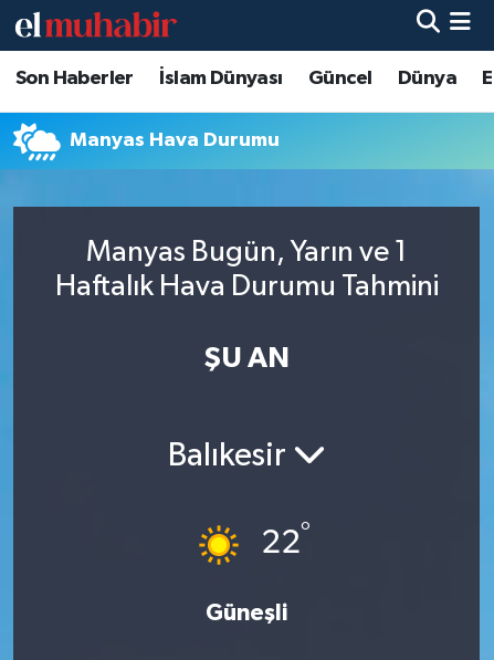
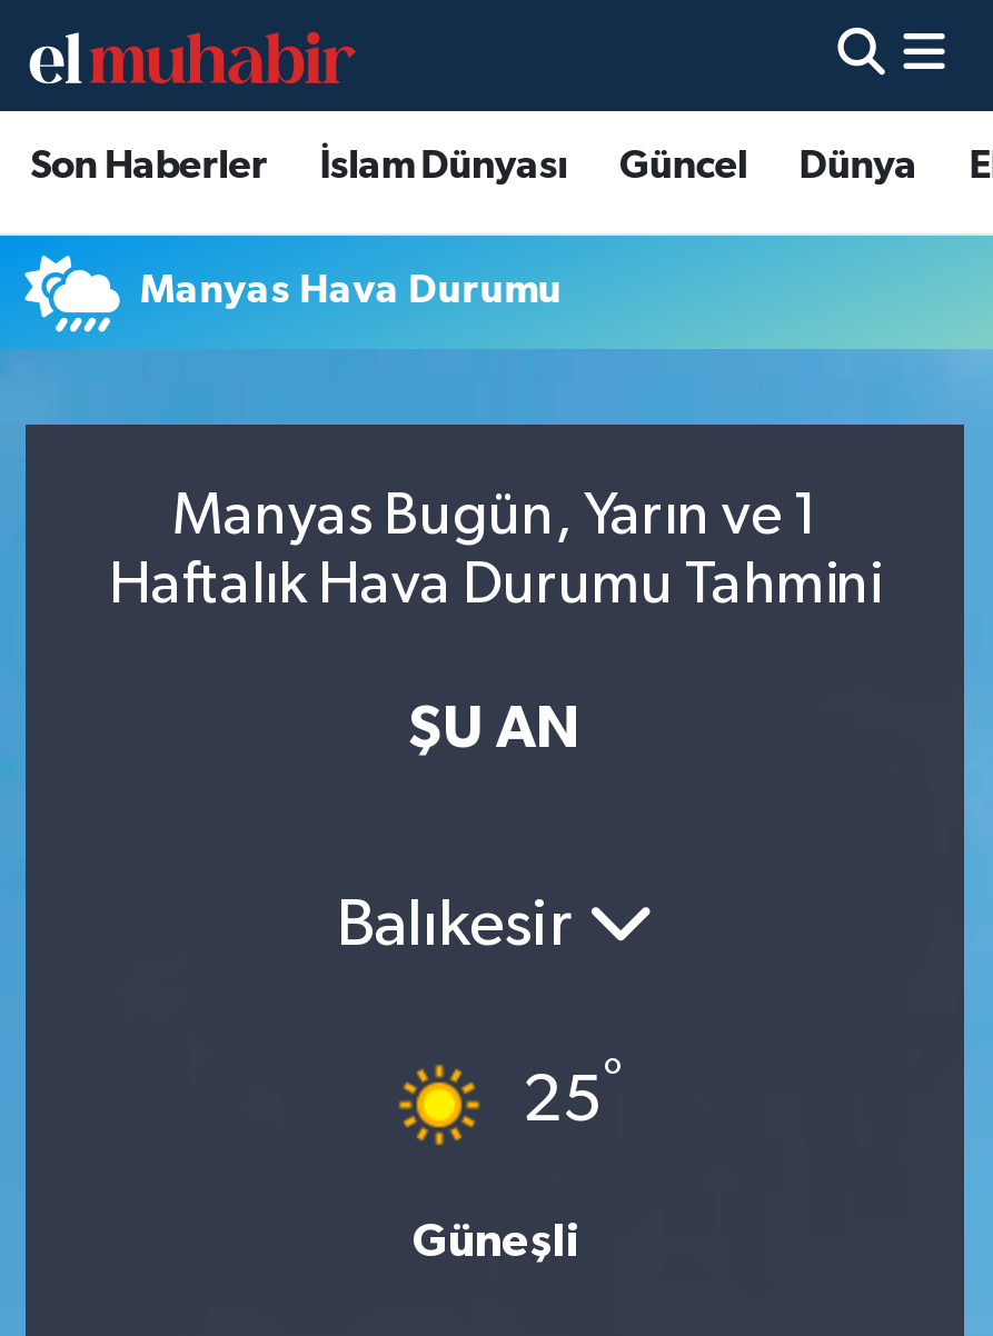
[260,521,310,561] 22° -> [523,1056,623,1137] 25°

